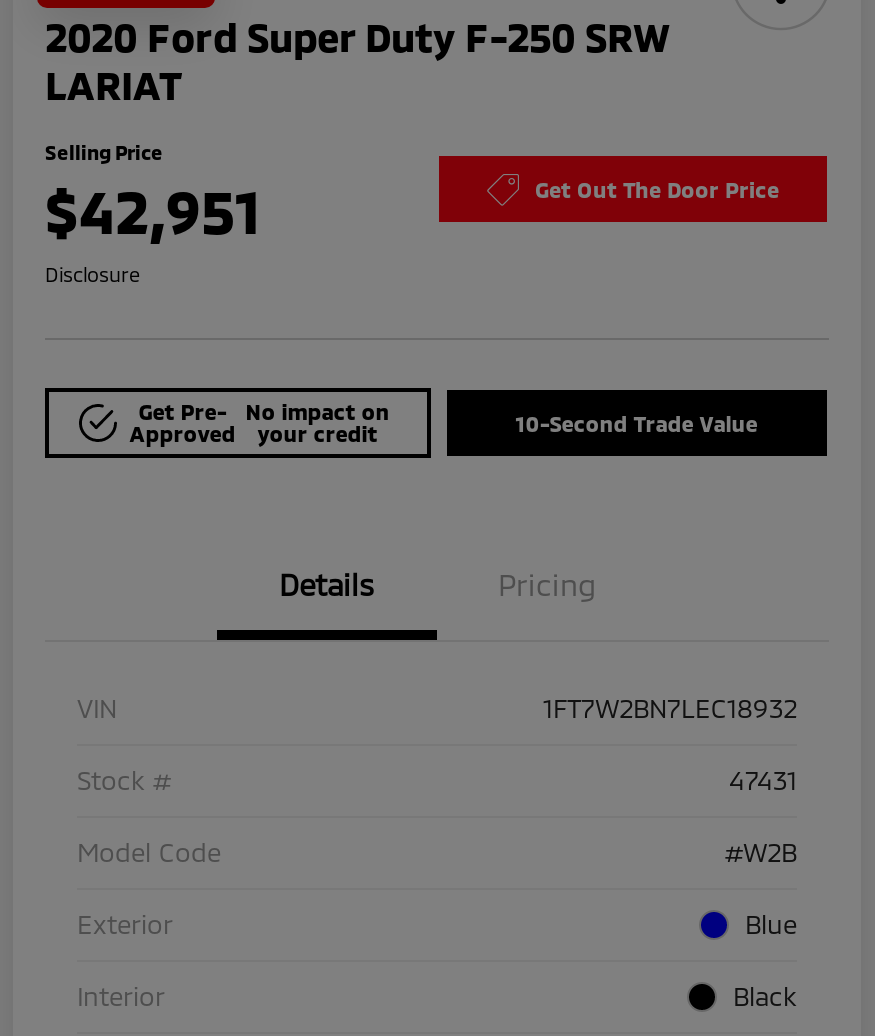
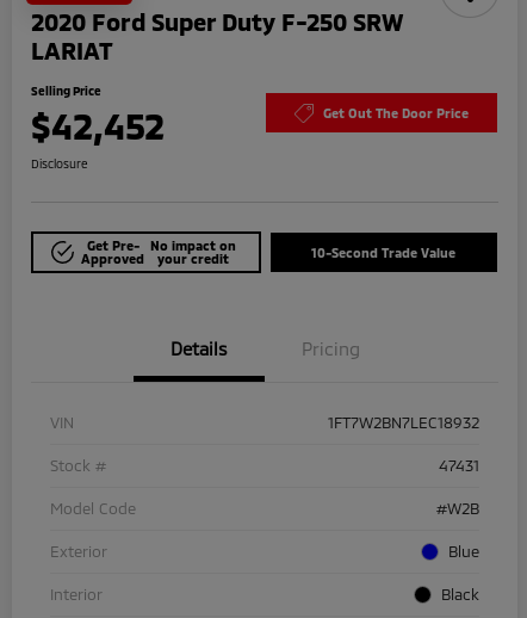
[45,174,261,246] $42,951 -> [31,104,165,147] $42,452

